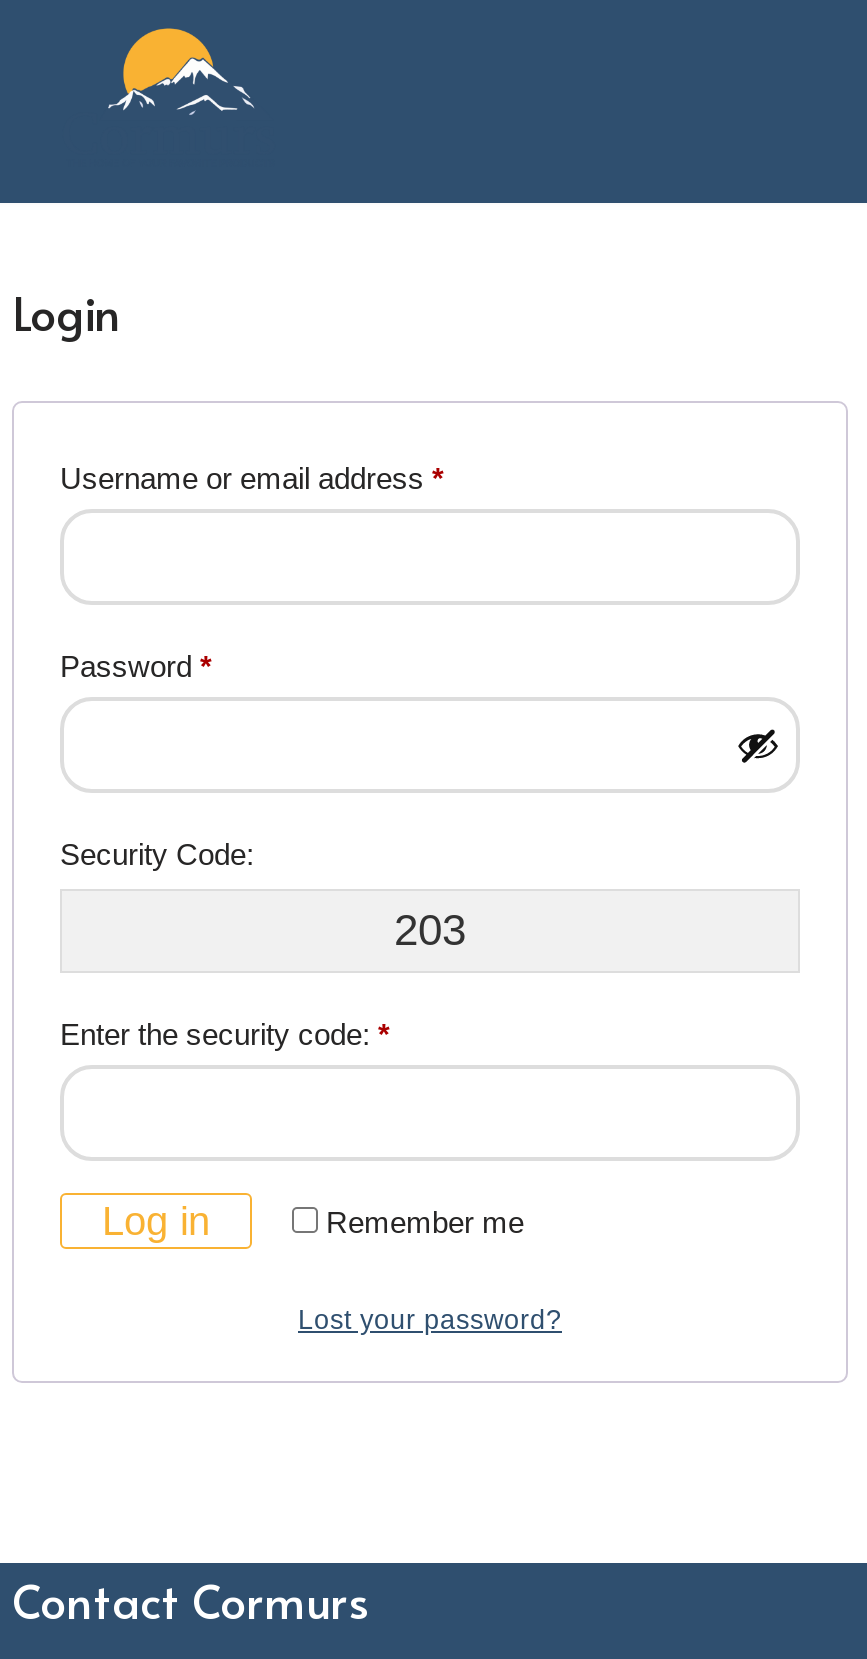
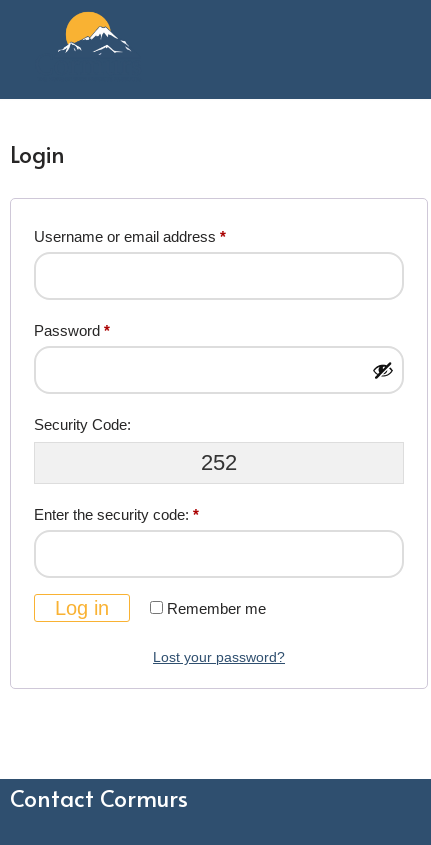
[394,905,466,955] 203 -> [201,450,237,475] 252

